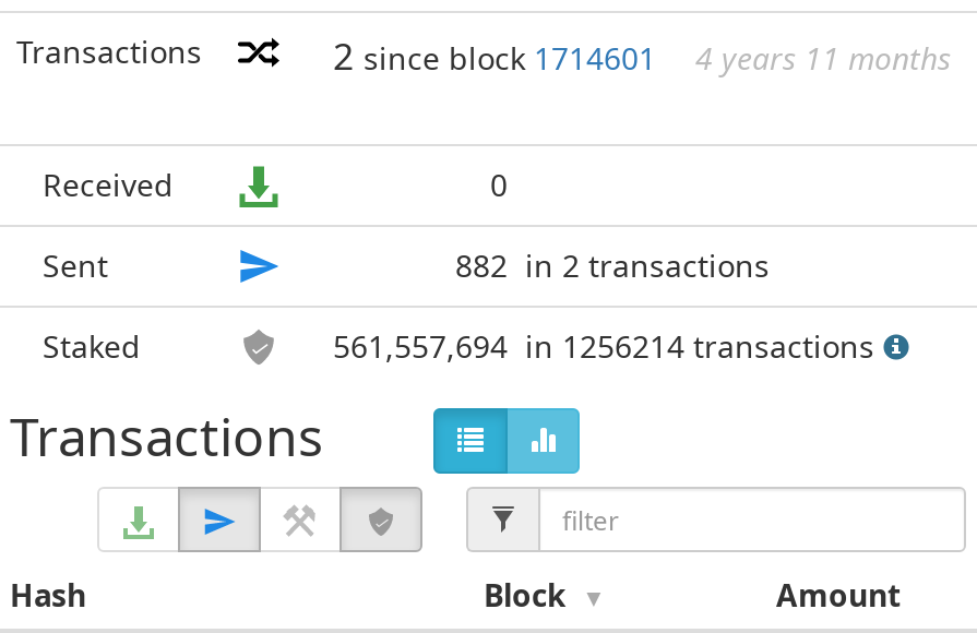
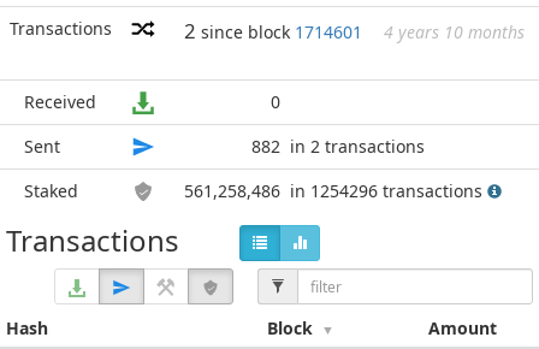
[333,31,951,81] 2 since block 1714601 4 years 11 months -> [184,17,525,45] 2 since block 1714601 4 years 10 months
[333,325,883,367] 561,557,694 in 1256214 transactions -> [184,179,487,202] 561,258,486 in 1254296 transactions

